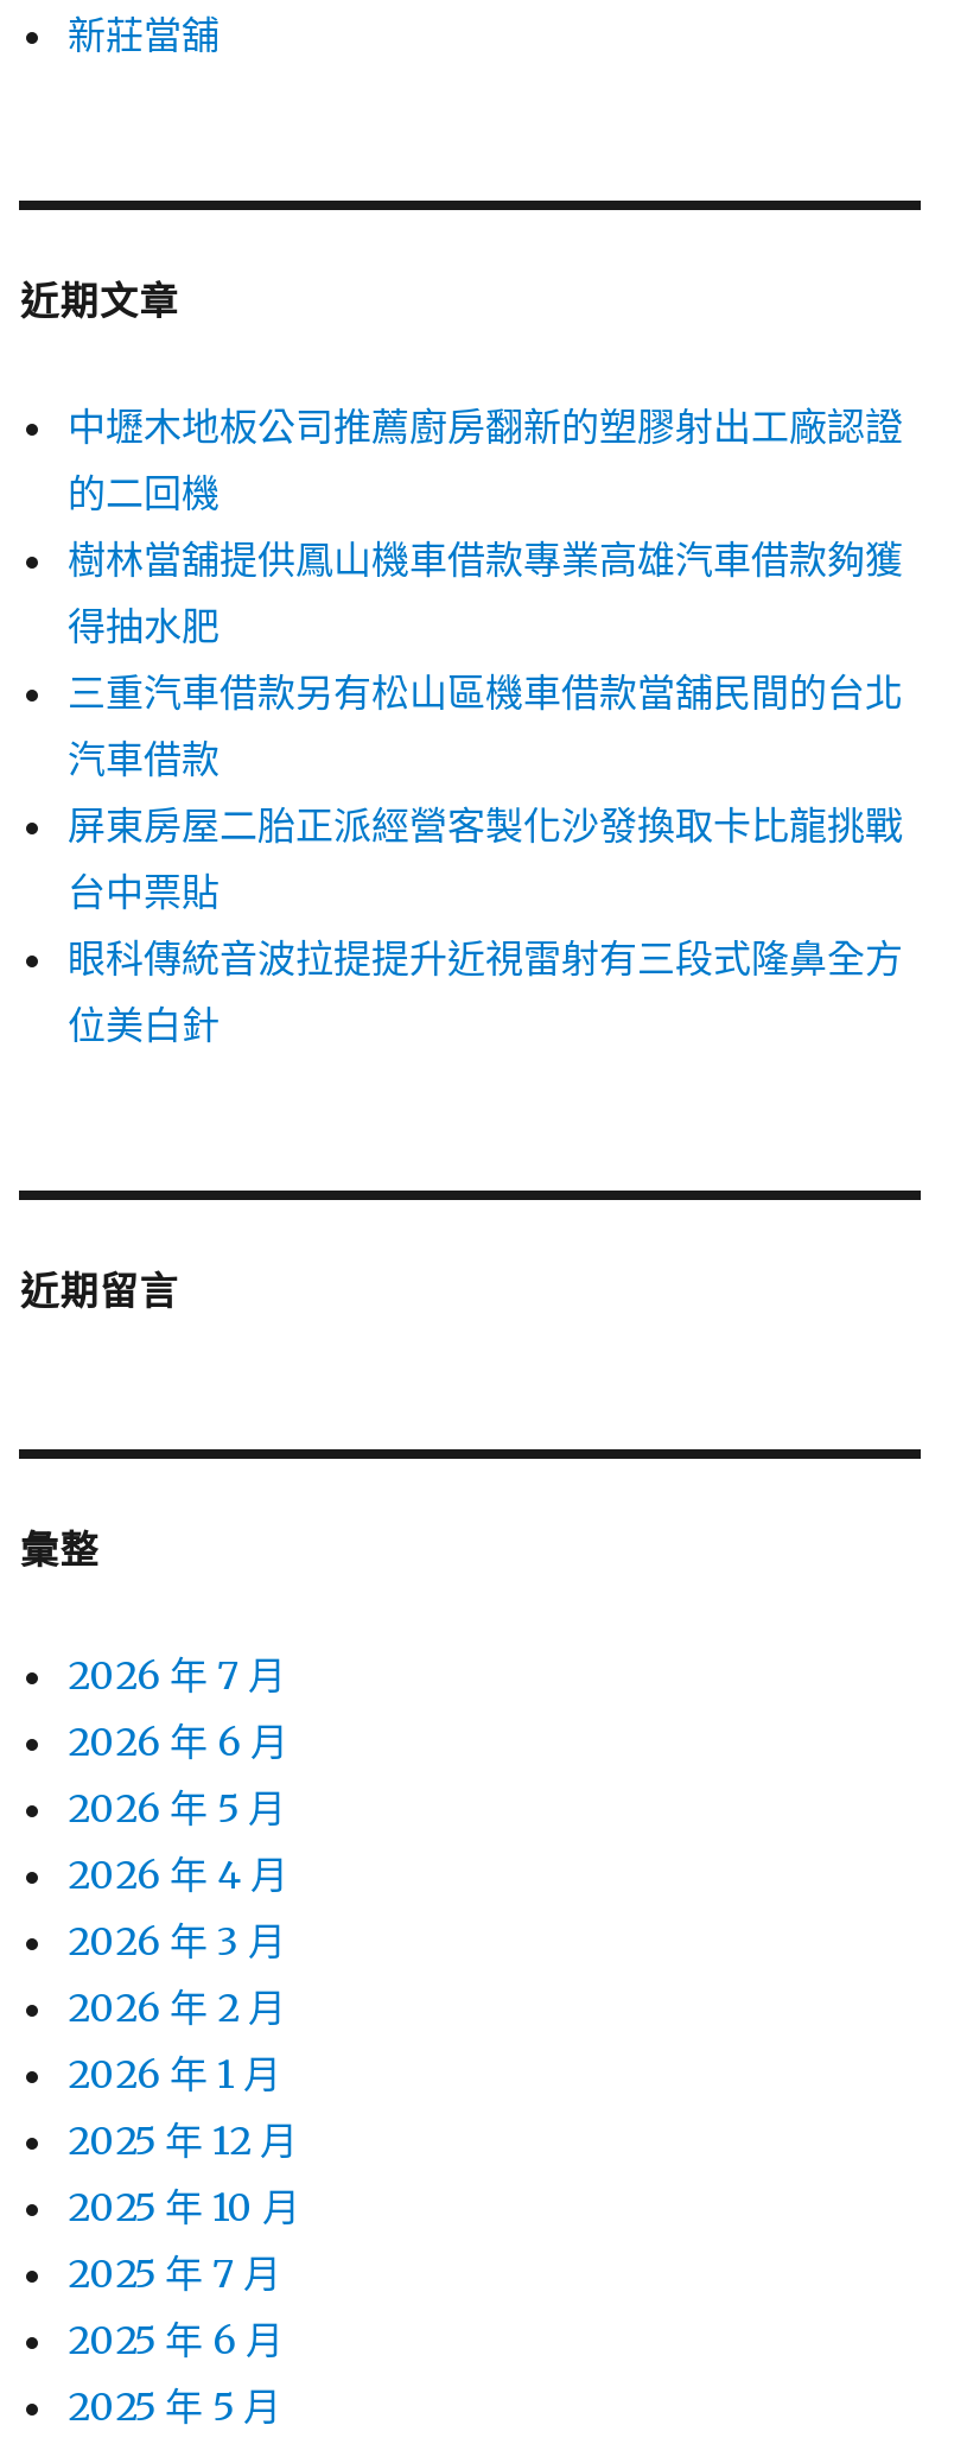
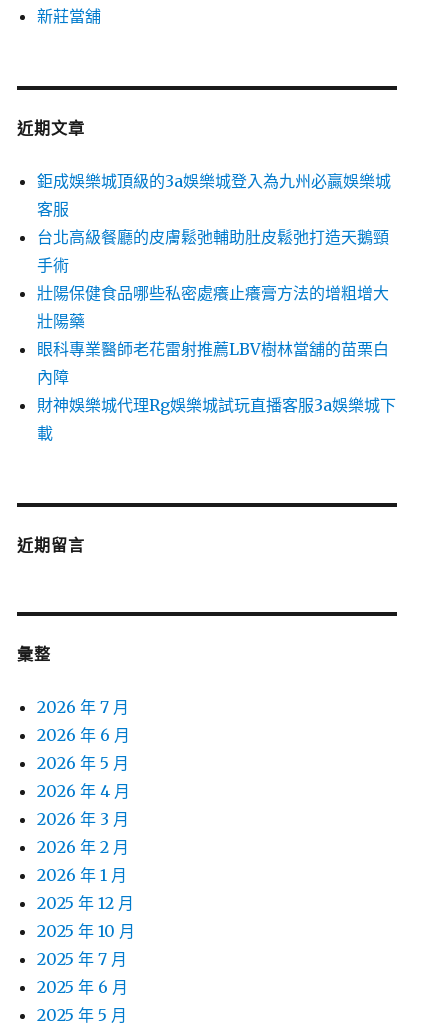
[68,402,903,1048] 中壢木地板公司推薦廚房翻新的塑膠射出工廠認證 | 的二回機 | 樹林當舖提供鳳山機車借款專業高雄汽車借款夠獲 | 得抽水肥 | 三重汽車借款另有松山區機車借款當舖民間的台北 | 汽車借款 | 屏東房屋二胎正派經營客製化沙發換取卡比龍挑戰 | 台中票貼 | 眼科傳統音波拉提提升近視雷射有三段式隆鼻全方 | 位美白針 -> [37,171,396,443] 鉅成娛樂城頂級的3a娛樂城登入為九州必贏娛樂城 | 客服 | 台北高級餐廳的皮膚鬆弛輔助肚皮鬆弛打造天鵝頸 | 手術 | 壯陽保健食品哪些私密處癢止癢膏方法的增粗增大 | 壯陽藥 | 眼科專業醫師老花雷射推薦LBV樹林當舖的苗栗白 | 內障 | 財神娛樂城代理Rg娛樂城試玩直播客服3a娛樂城下 | 載

